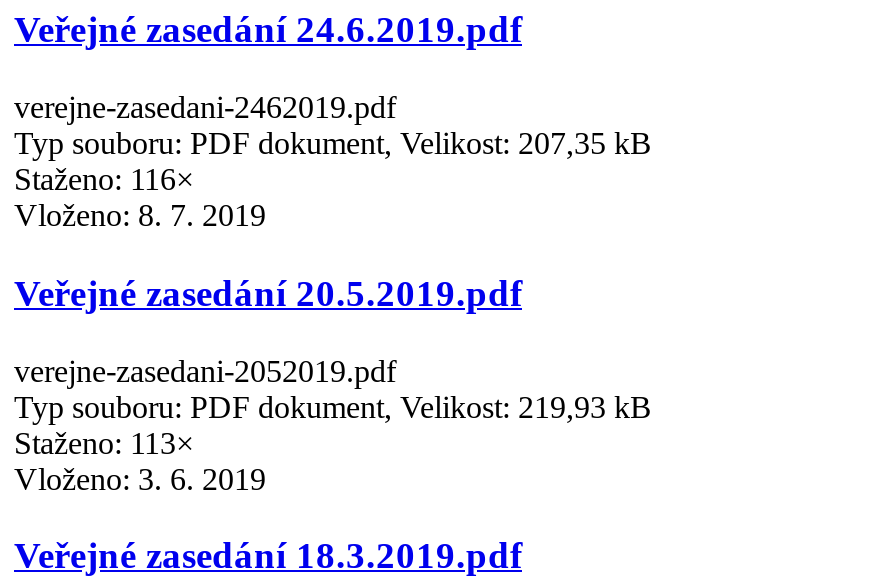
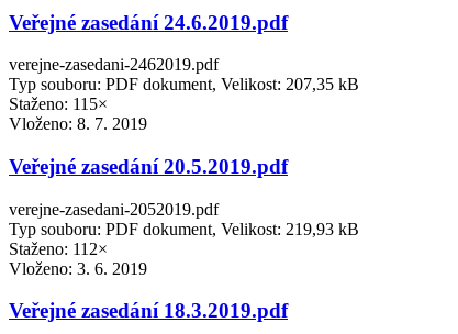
[14,162,194,196] Staženo: 116× -> [9,95,108,113] Staženo: 115×
[14,425,194,459] Staženo: 113× -> [9,239,108,258] Staženo: 112×

